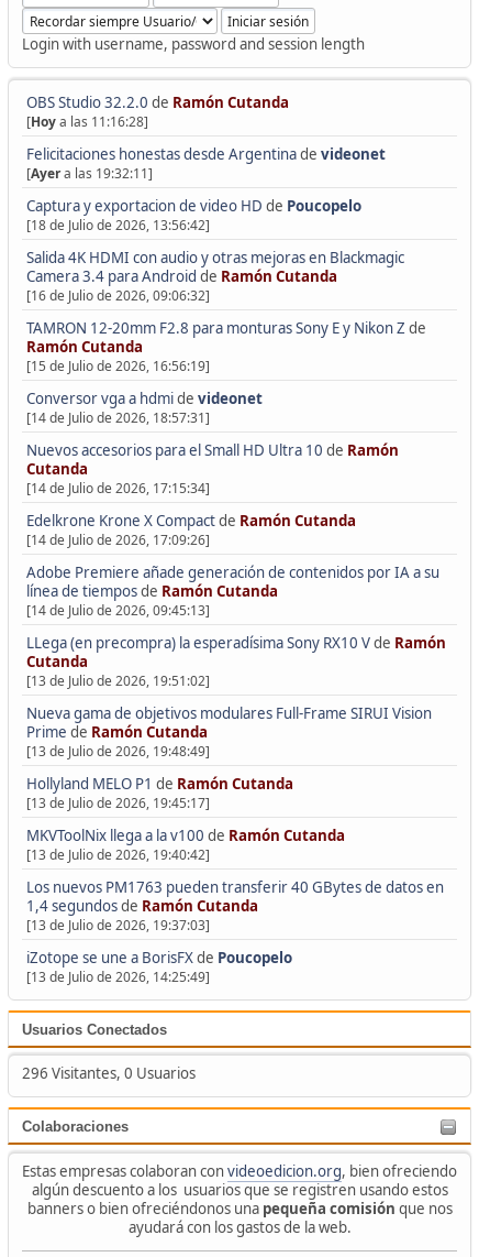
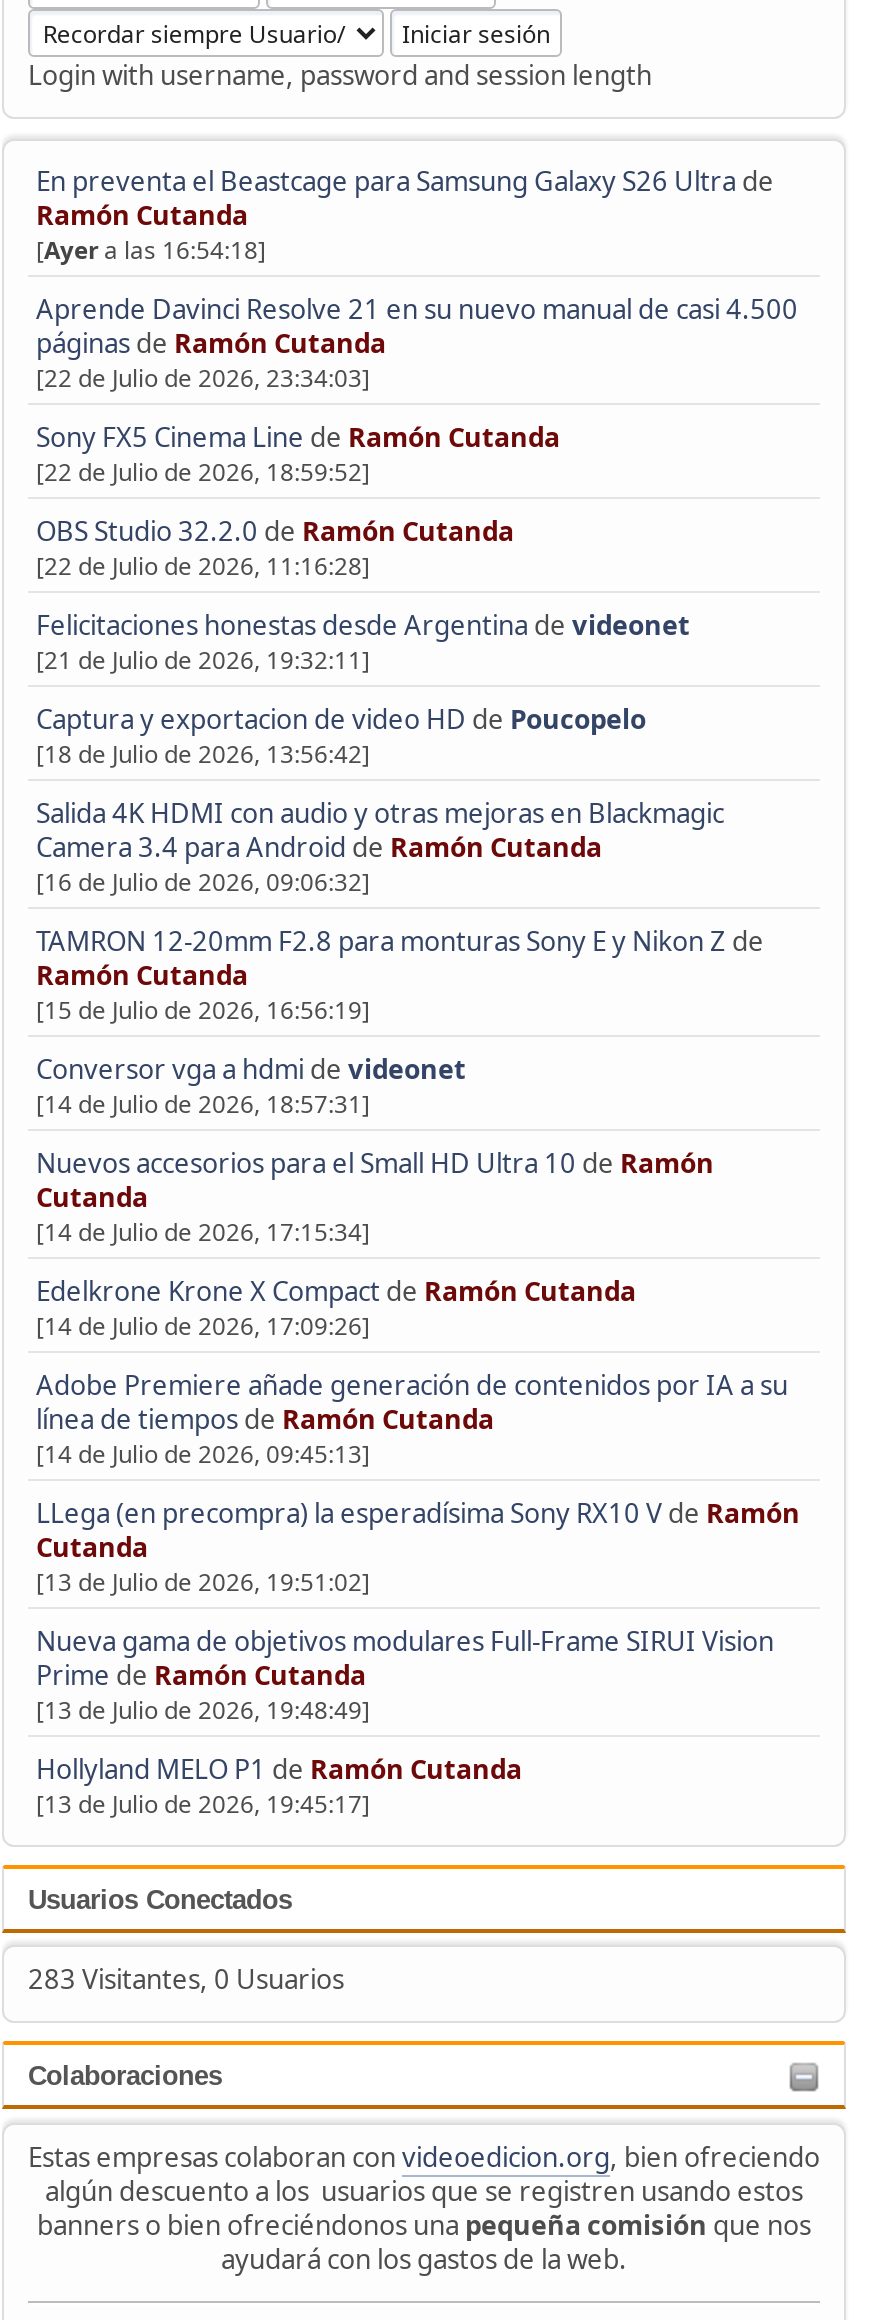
none -> [36,164,798,489] En preventa el Beastcage para Samsung Galaxy S26 Ultra de | Ramón Cutanda | [Ayer a las 16:54:18] | Aprende Davinci Resolve 21 en su nuevo manual de casi 4.500 | páginas de Ramón Cutanda | [22 de Julio de 2026, 23:34:03] | Sony FX5 Cinema Line de Ramón Cutanda | [22 de Julio de 2026, 18:59:52]
moved [26,93,289,113] -> [36,513,514,549]: OBS Studio 32.2.0 de Ramón Cutanda
[26,113,148,131] [Hoy a las 11:16:28] -> [36,549,370,583] [22 de Julio de 2026, 11:16:28]
moved [26,145,386,164] -> [36,607,690,643]: Felicitaciones honestas desde Argentina de videonet
[26,164,153,183] [Ayer a las 19:32:11] -> [36,643,370,677] [21 de Julio de 2026, 19:32:11]
moved [26,196,446,812] -> [36,701,800,1820]: Captura y exportacion de video HD de Poucopelo | [18 de Julio de 2026, 13:56:42] | Salida 4K HDMI con audio y otras mejoras en Blackmagic | ... | Hollyland MELO P1 de Ramón Cutanda | [13 de Julio de 2026, 19:45:17]
[26,825,444,986] MKVToolNix llega a la v100 de Ramón Cutanda | [13 de Julio de 2026, 19:40:42] | Los nuevos PM1763 pueden transferir 40 GBytes de datos en | 1,4 segundos de Ramón Cutanda | [13 de Julio de 2026, 19:37:03] | iZotope se une a BorisFX de Poucopelo | [13 de Julio de 2026, 14:25:49] -> none
[22,1063,196,1083] 296 Visitantes, 0 Usuarios -> [28,1961,344,1997] 283 Visitantes, 0 Usuarios

